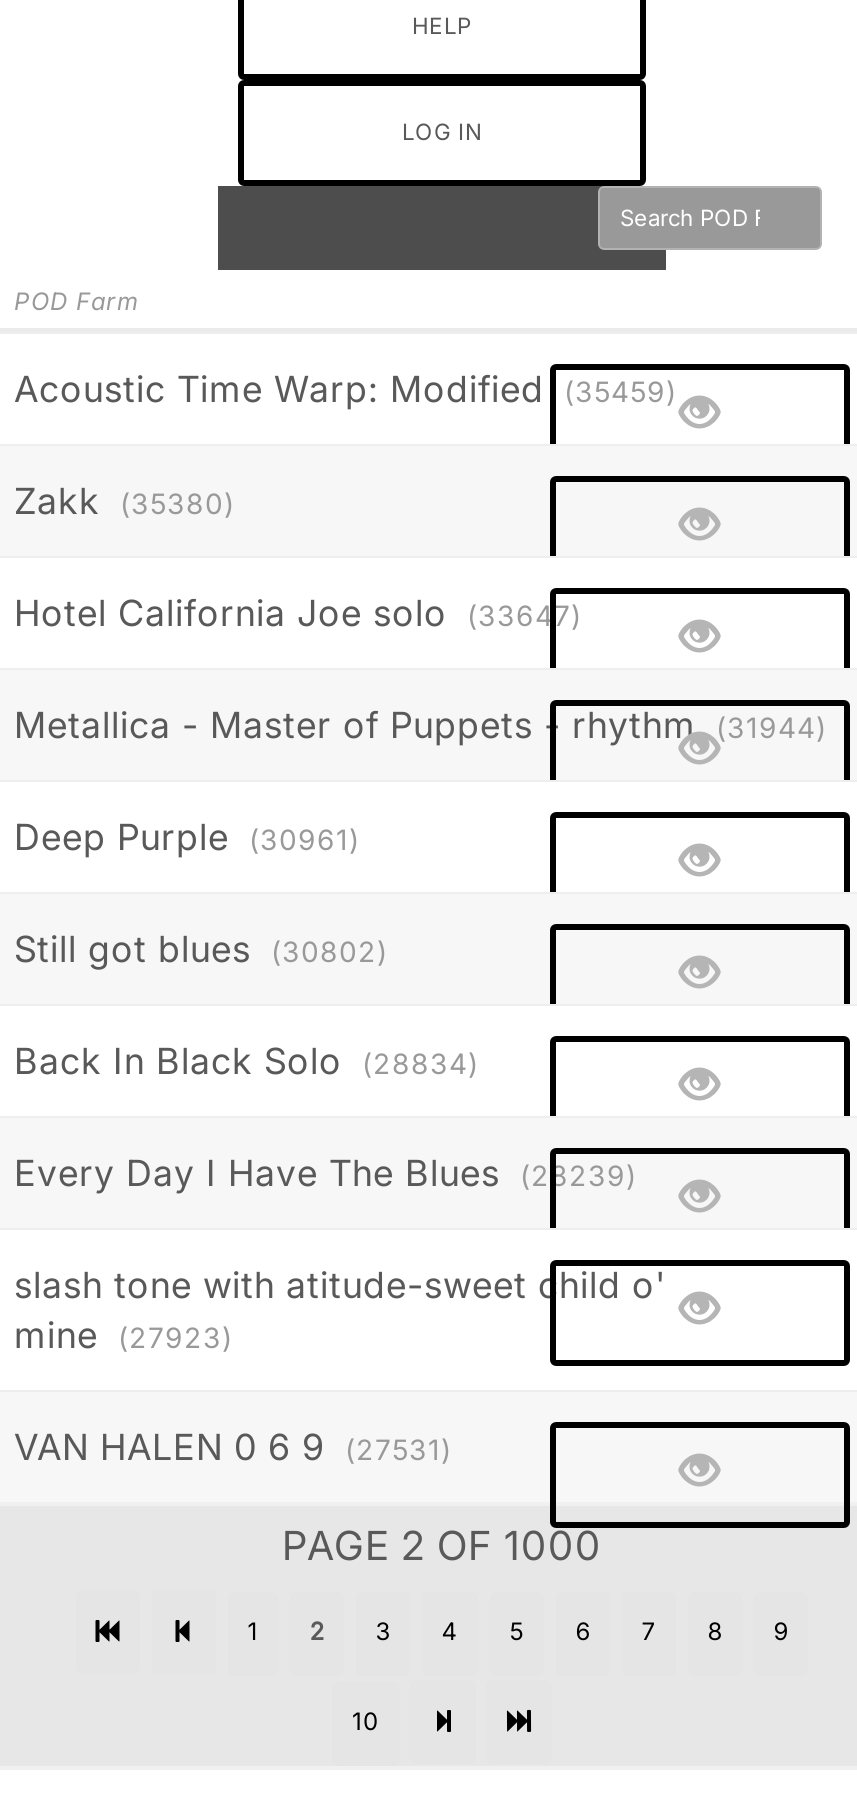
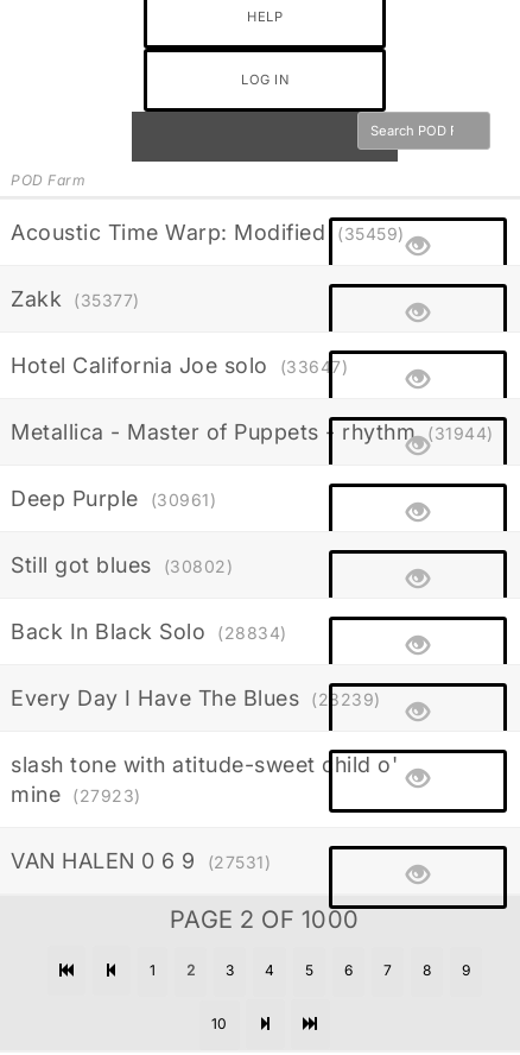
[14,480,235,522] Zakk (35380) -> [11,286,139,311] Zakk (35377)

